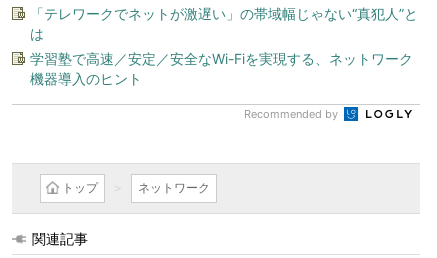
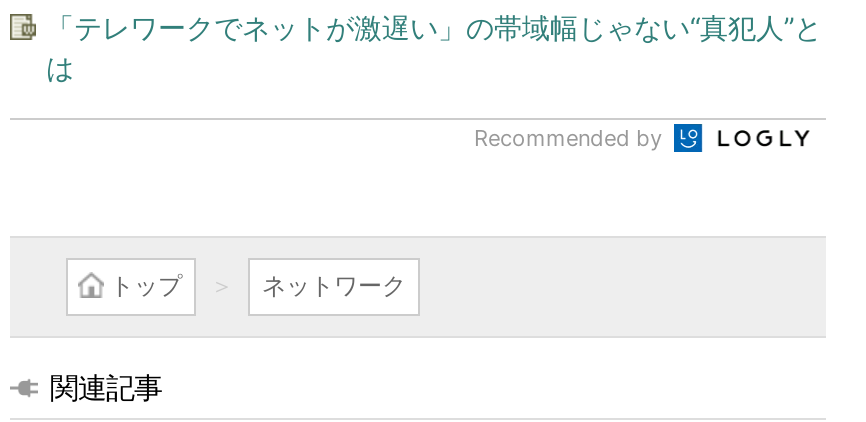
[30,50,413,87] 学習塾で高速／安定／安全なWi-Fiを実現する、ネットワーク | 機器導入のヒント -> none

